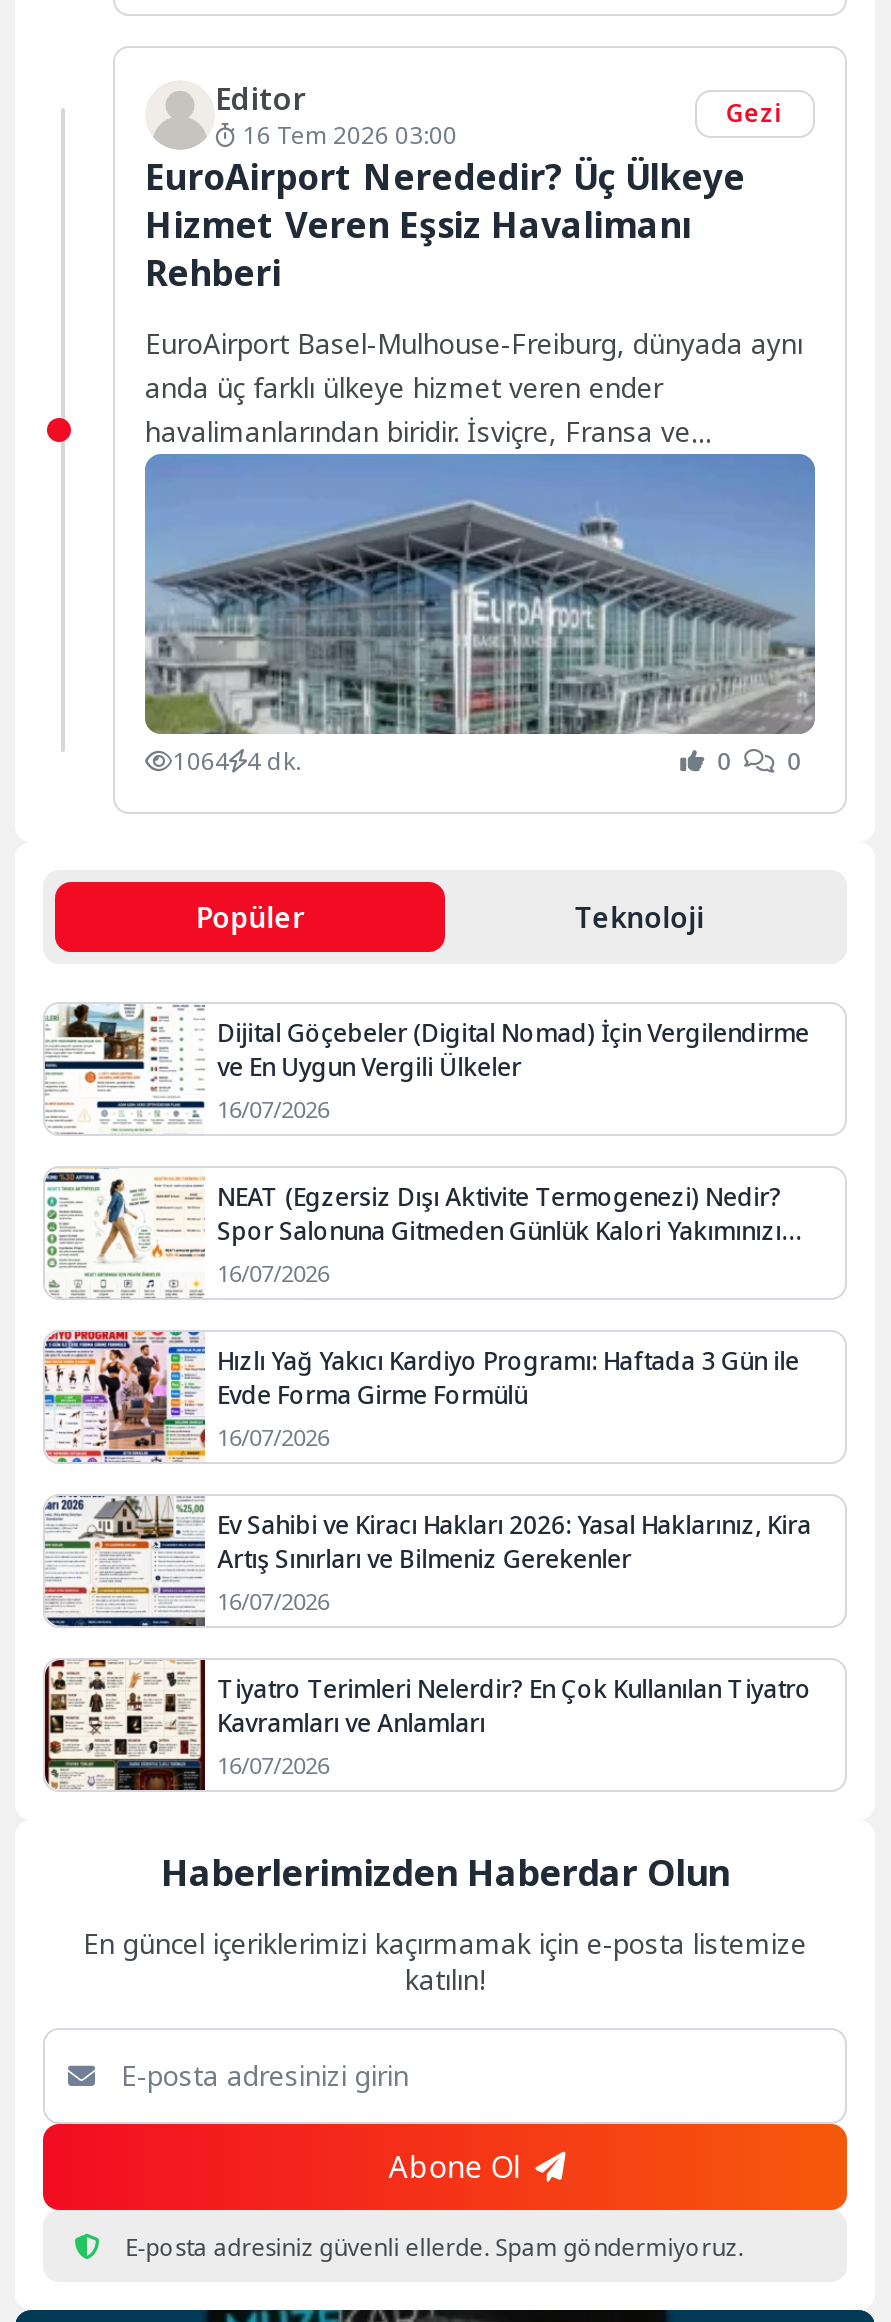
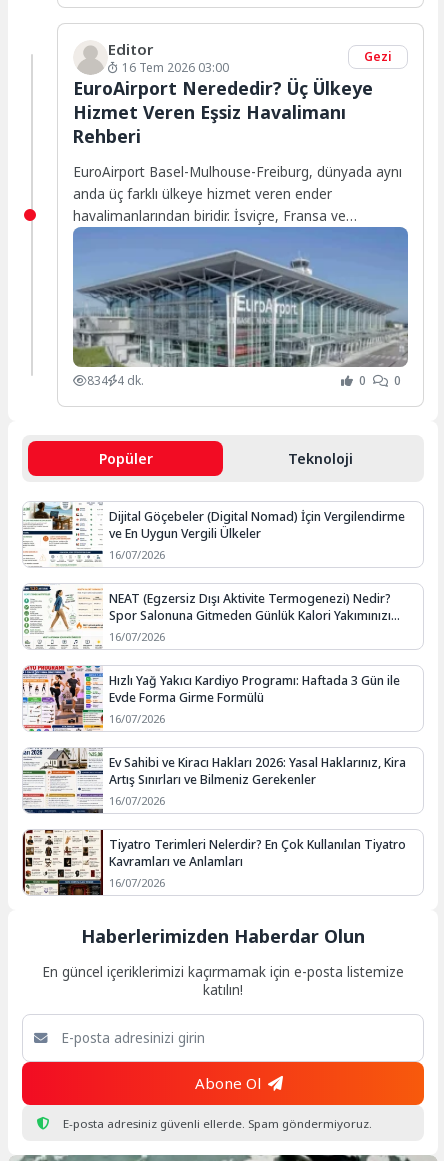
[173,745,301,779] 1064 4 dk. -> [87,372,144,389] 834 4 dk.

